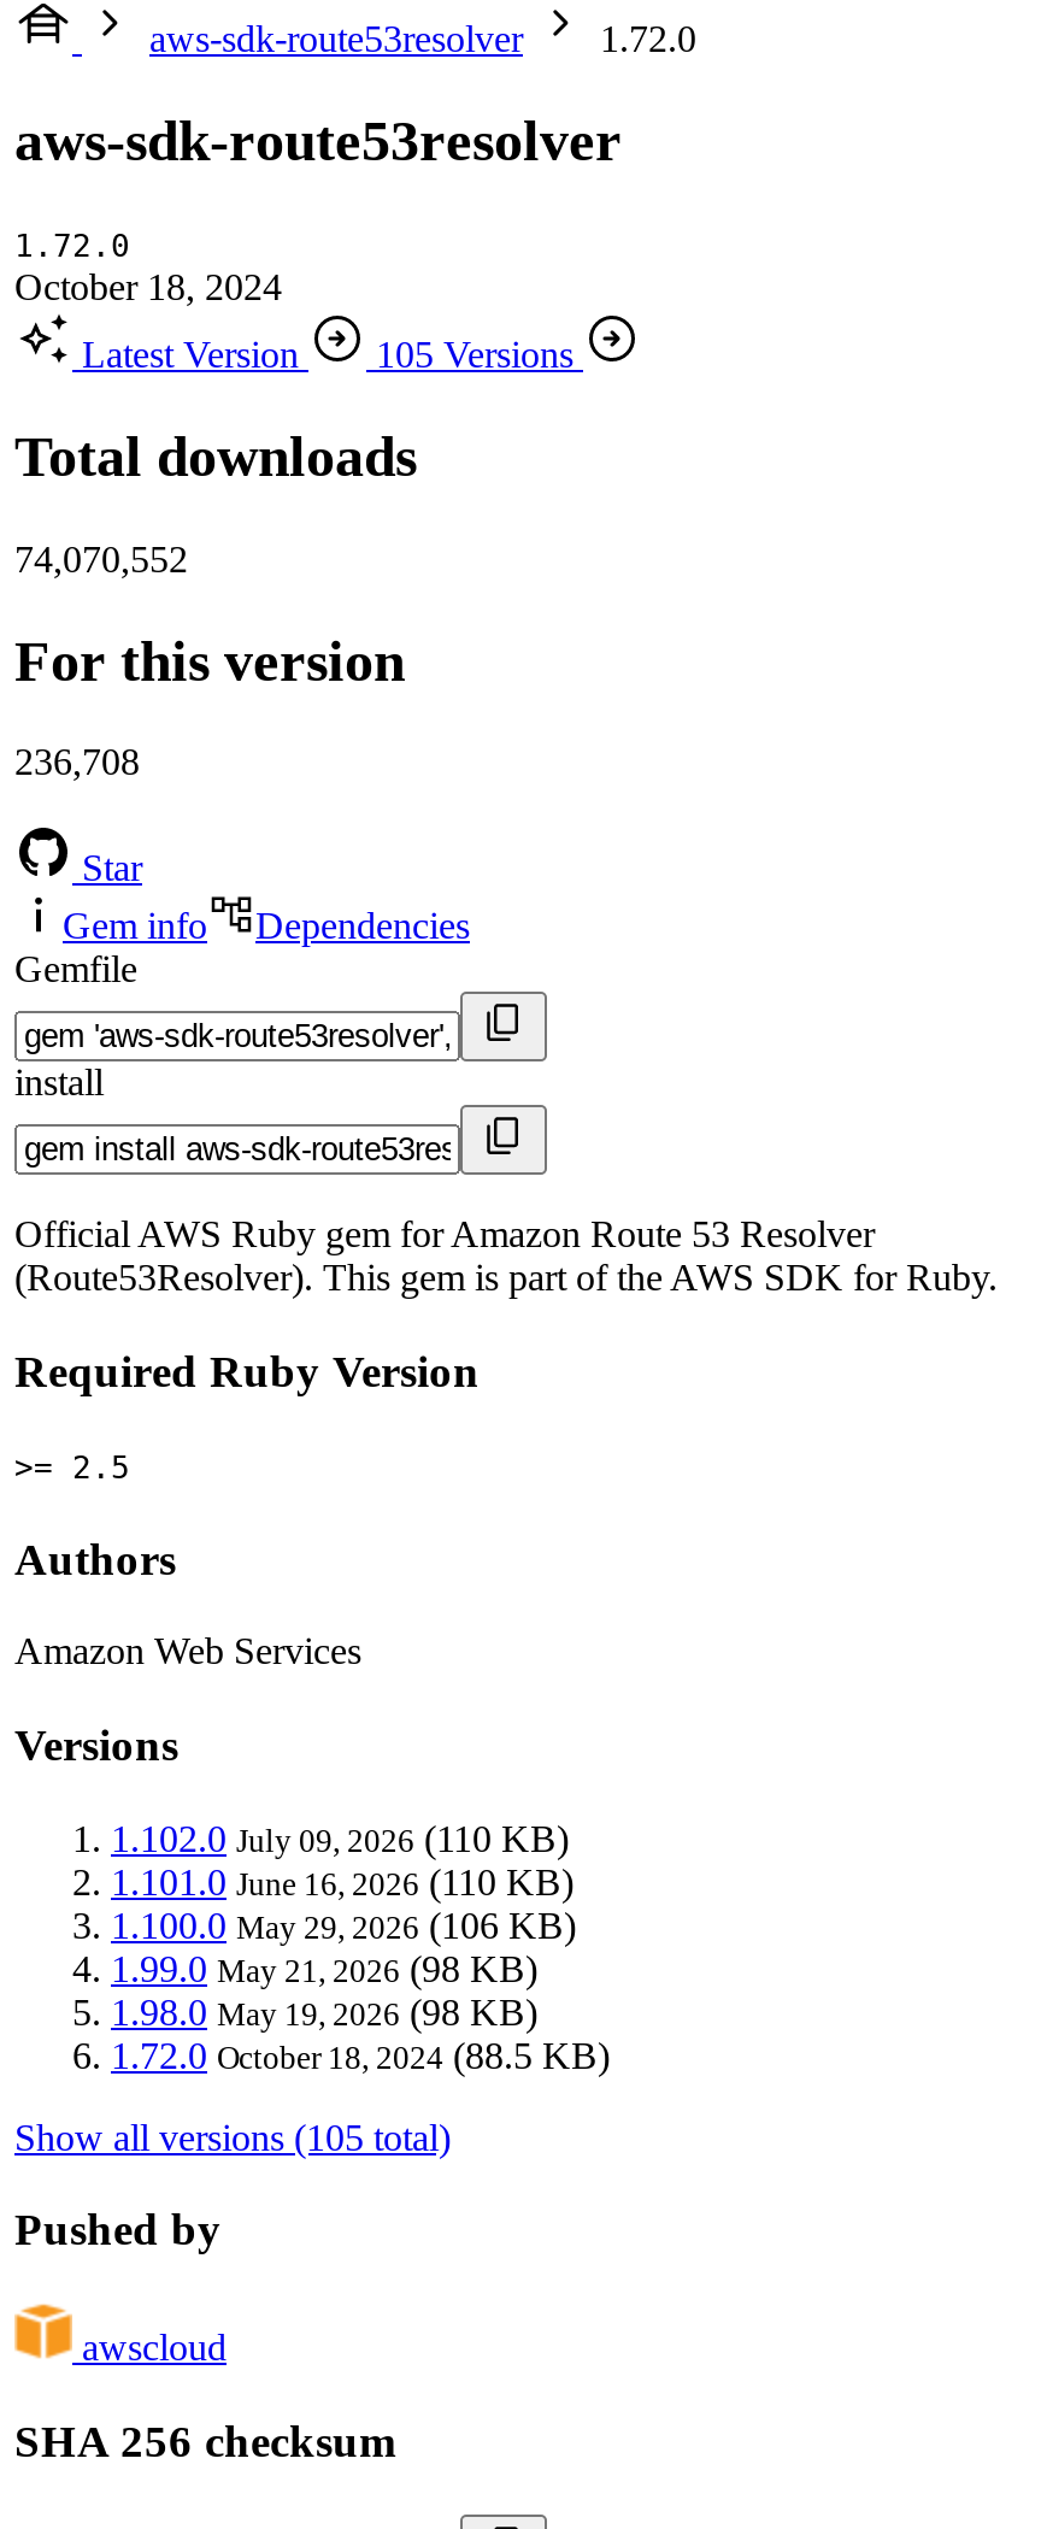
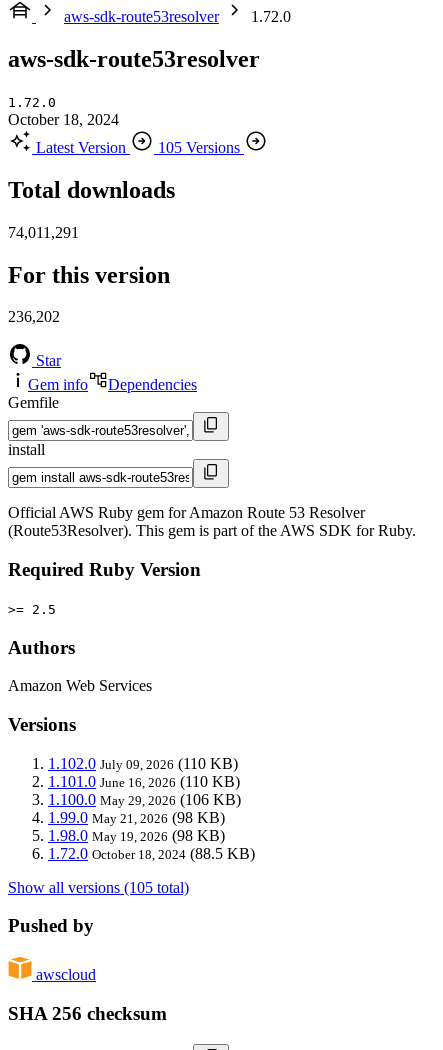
[14,538,188,579] 74,070,552 -> [8,224,79,241] 74,011,291
[14,742,140,783] 236,708 -> [8,308,60,325] 236,202

